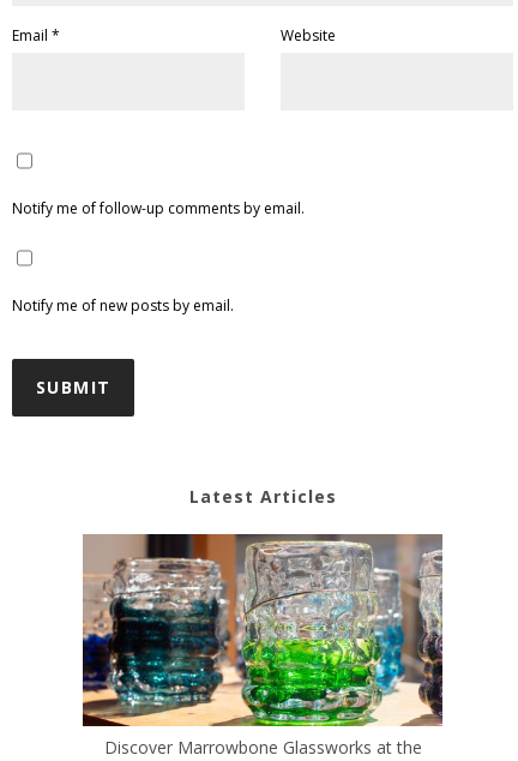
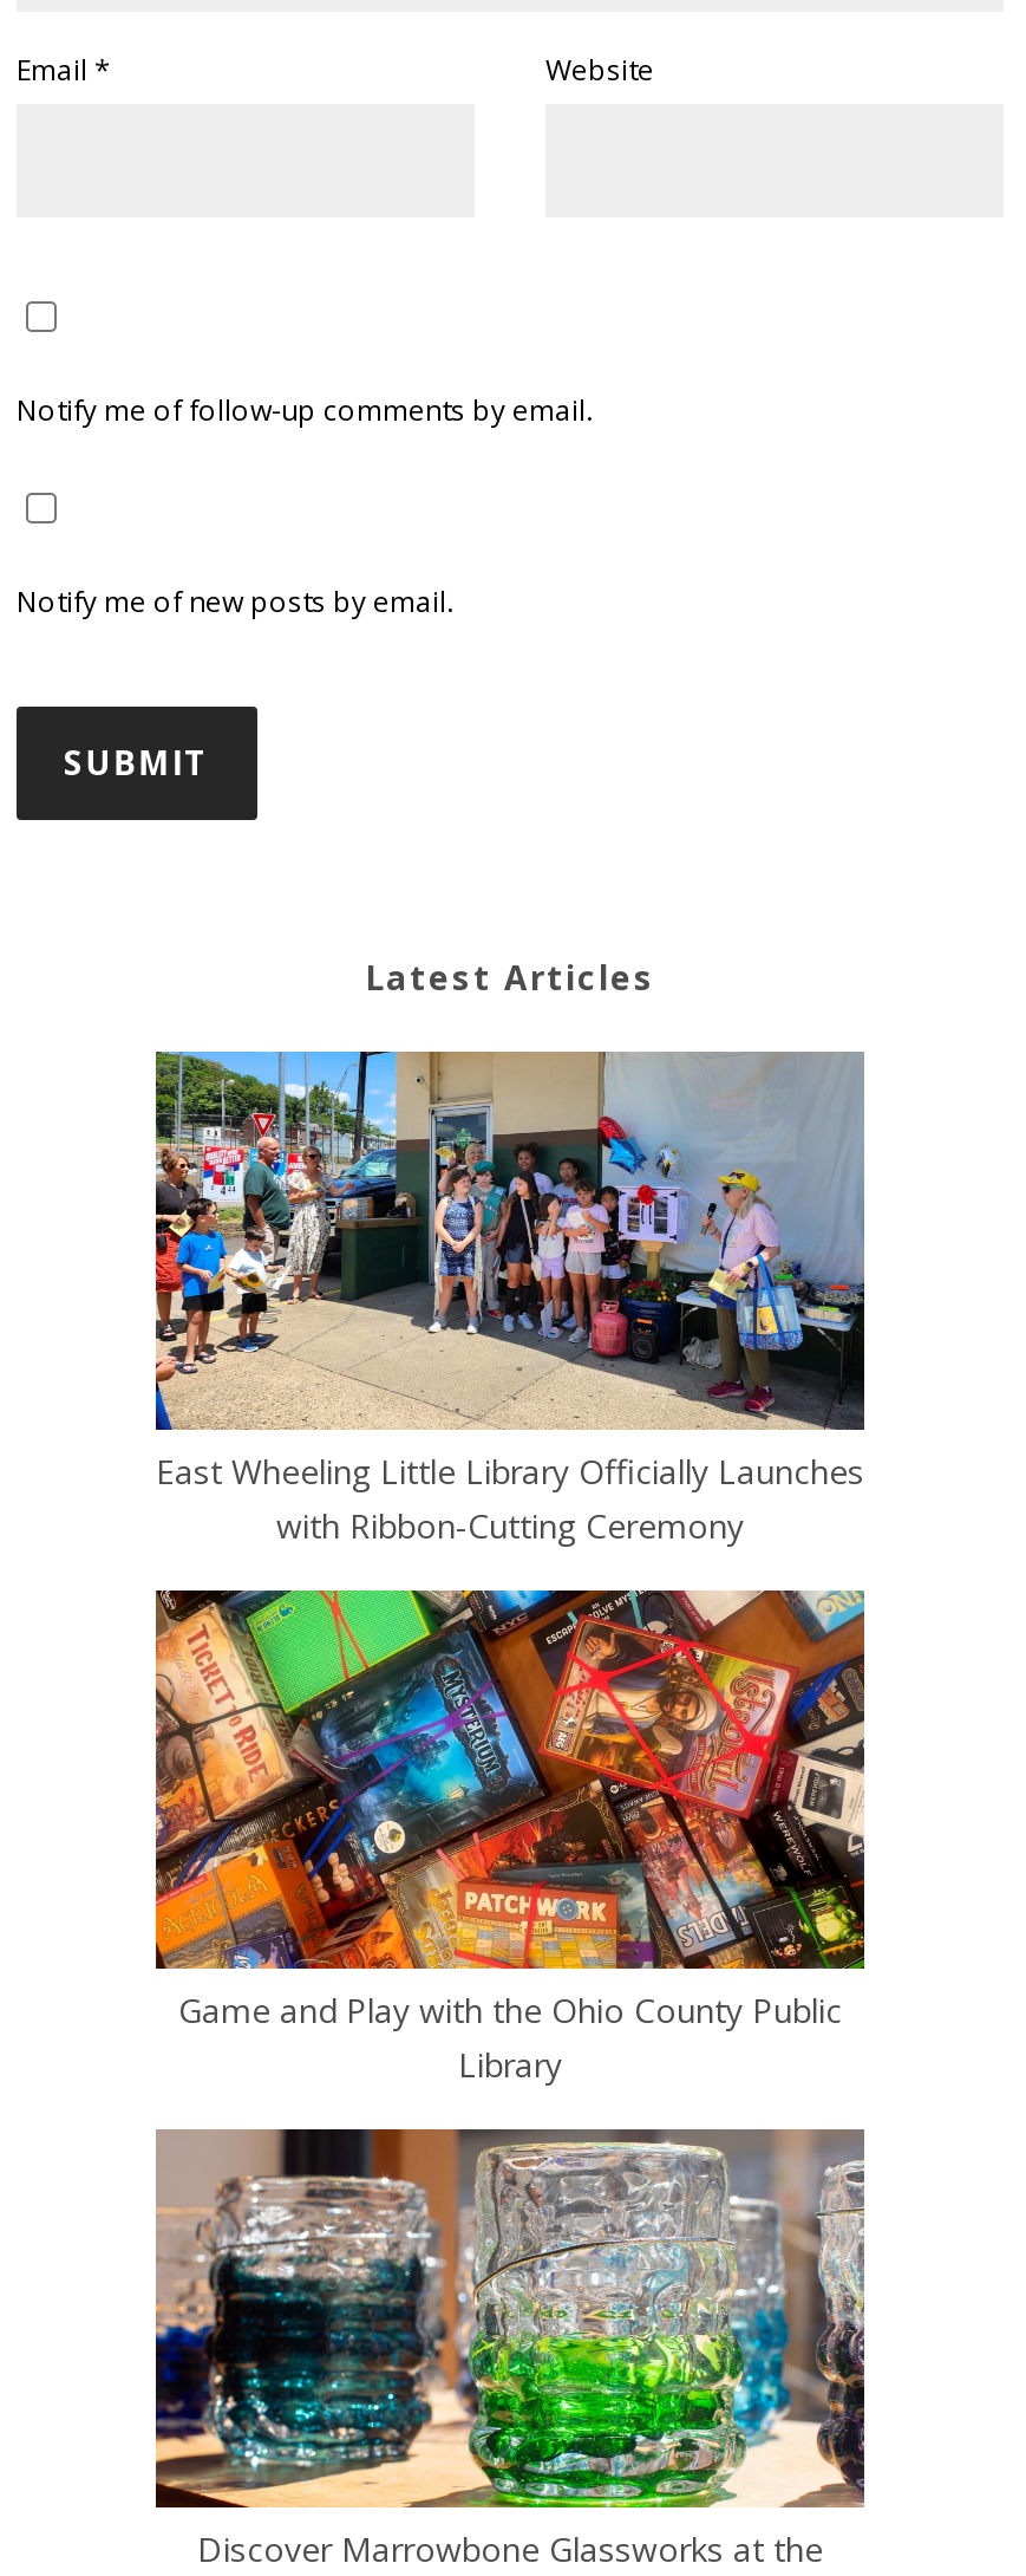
none -> [153,1049,867,1548] [image] | East Wheeling Little Library Officially Launches | with Ribbon-Cutting Ceremony
none -> [153,1588,867,2087] [image] | Game and Play with the Ohio County Public | Library

